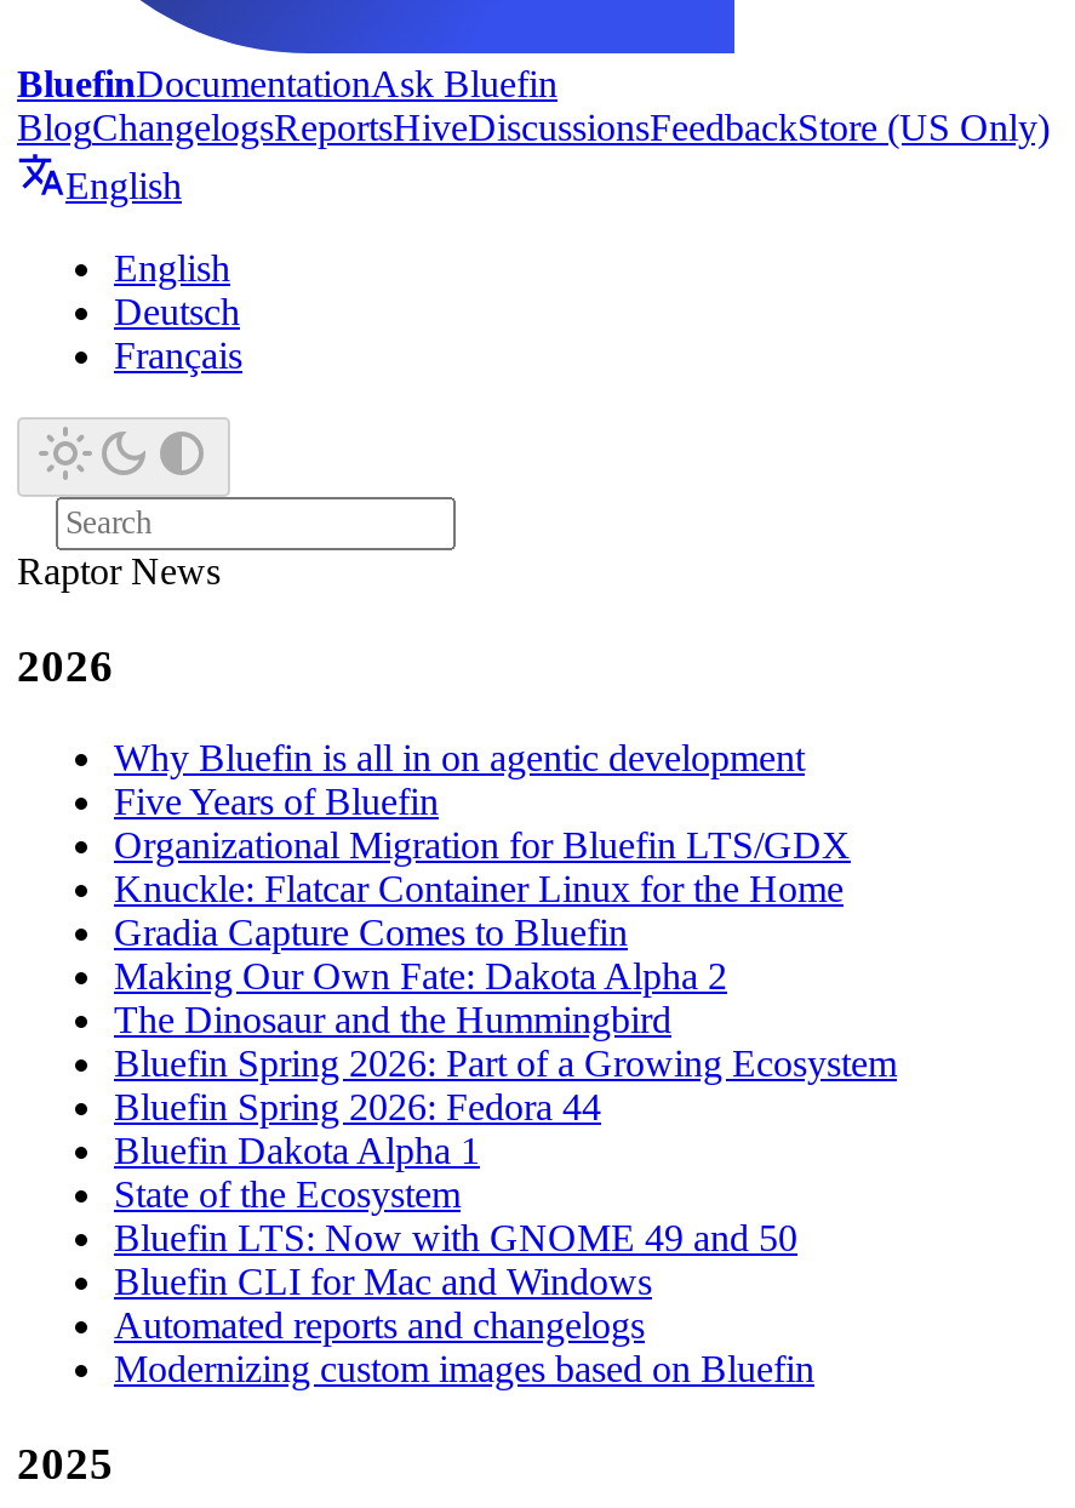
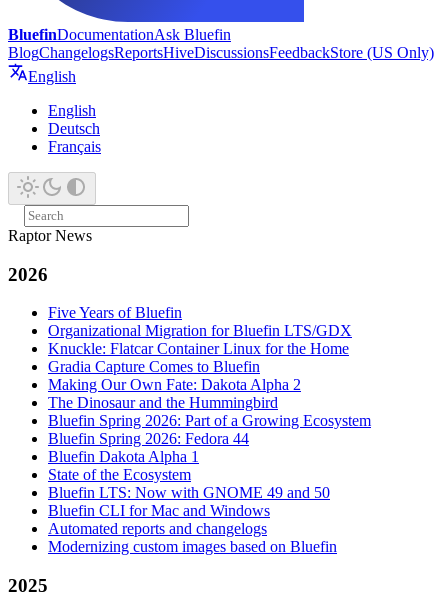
[114,738,805,779] Why Bluefin is all in on agentic development -> none

